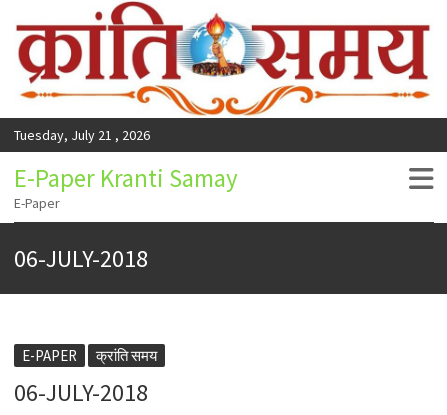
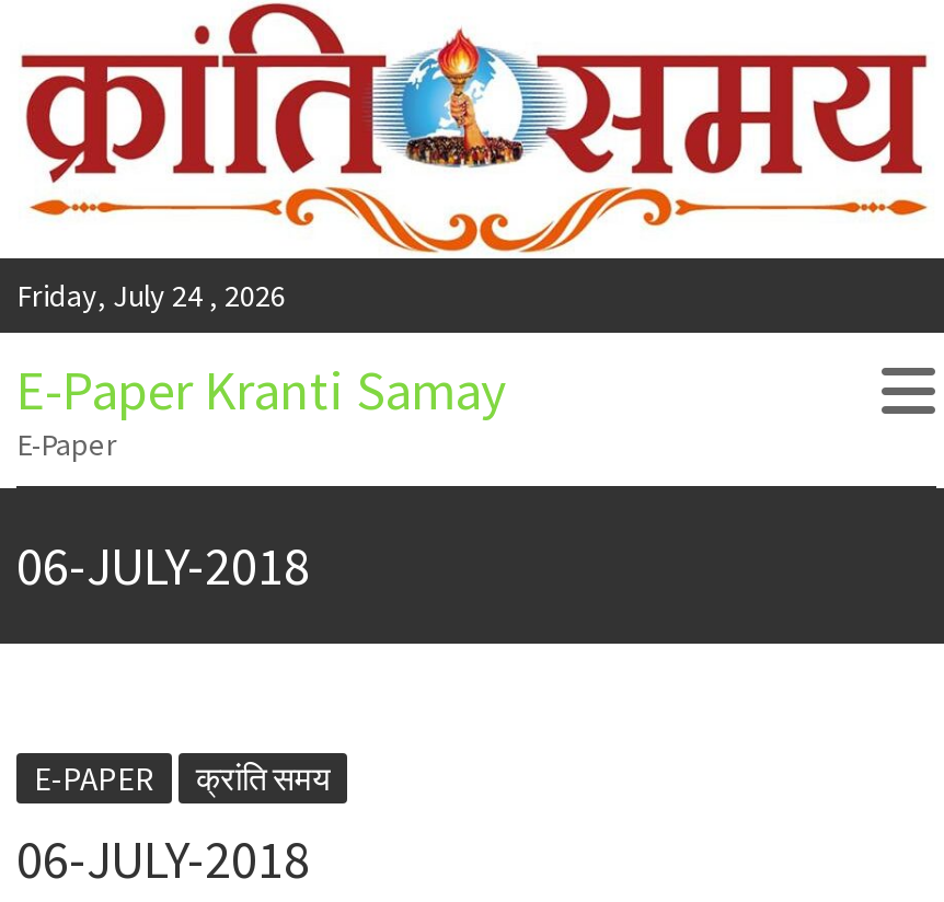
[14,126,150,144] Tuesday, July 21 , 2026 -> [16,275,286,314] Friday, July 24 , 2026

